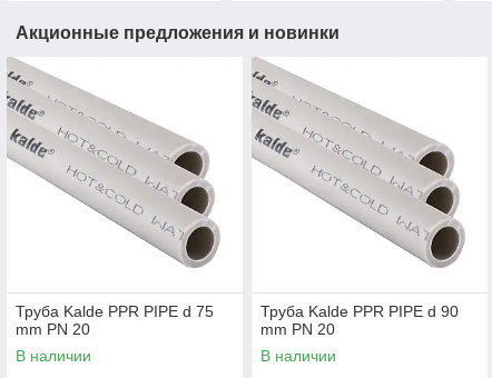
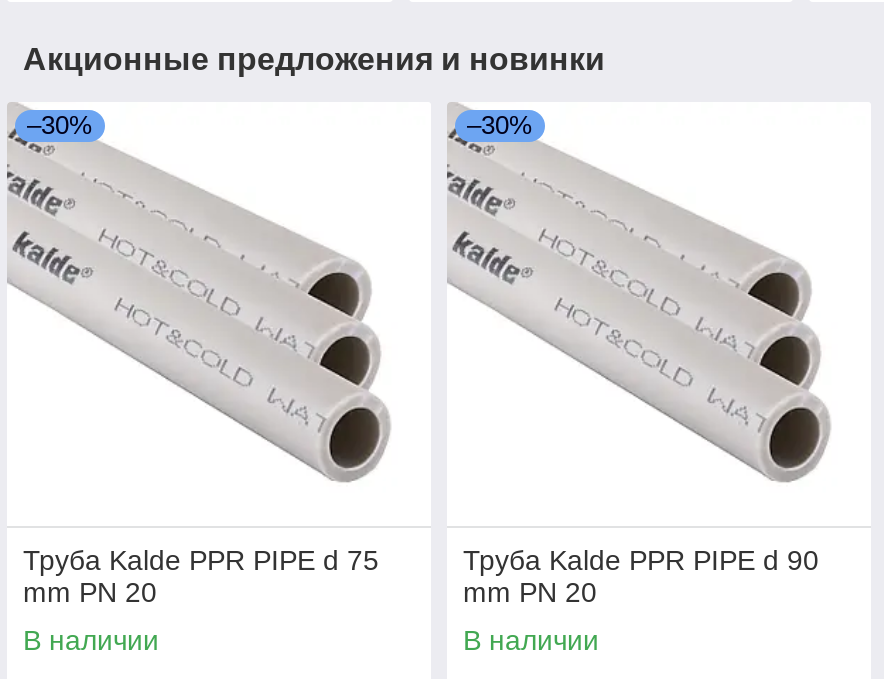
none -> [27,111,93,141] –30%
none -> [467,111,533,141] –30%

